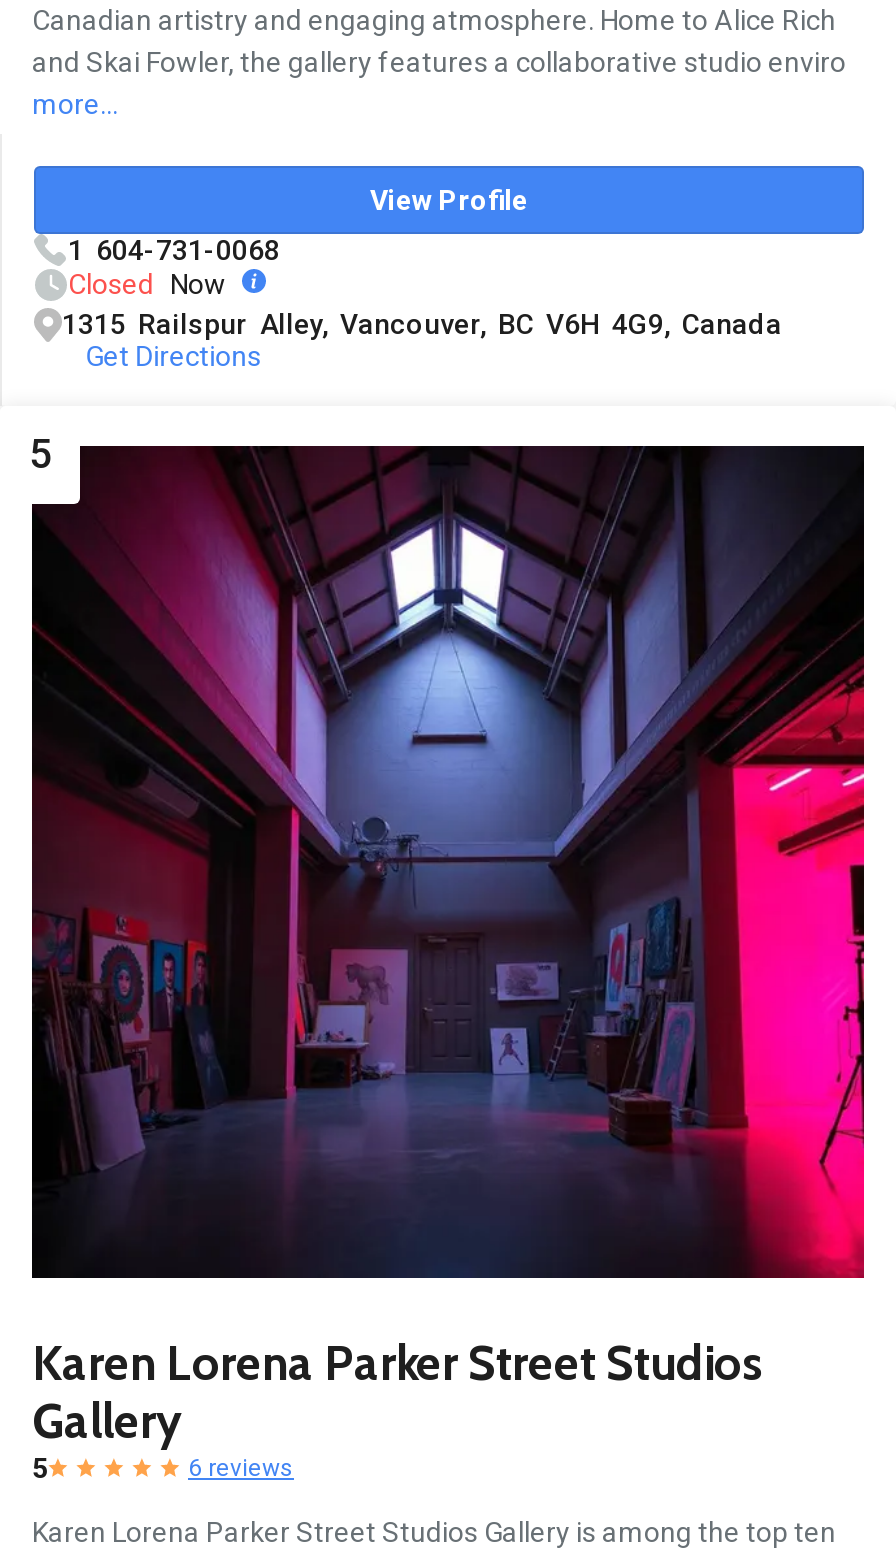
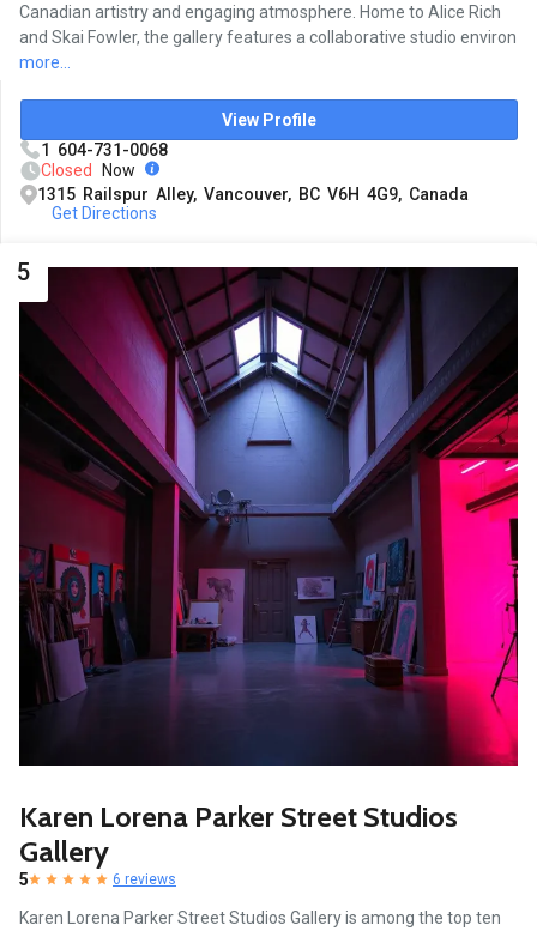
[32,47,846,79] and Skai Fowler, the gallery features a collaborative studio enviro -> [19,28,517,47] and Skai Fowler, the gallery features a collaborative studio environ

